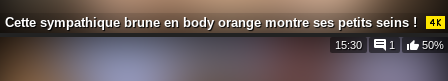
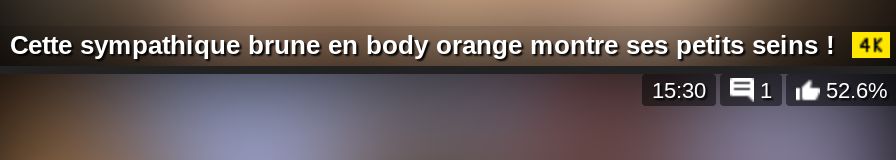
[422,39,444,51] 50% -> [826,78,888,102] 52.6%

